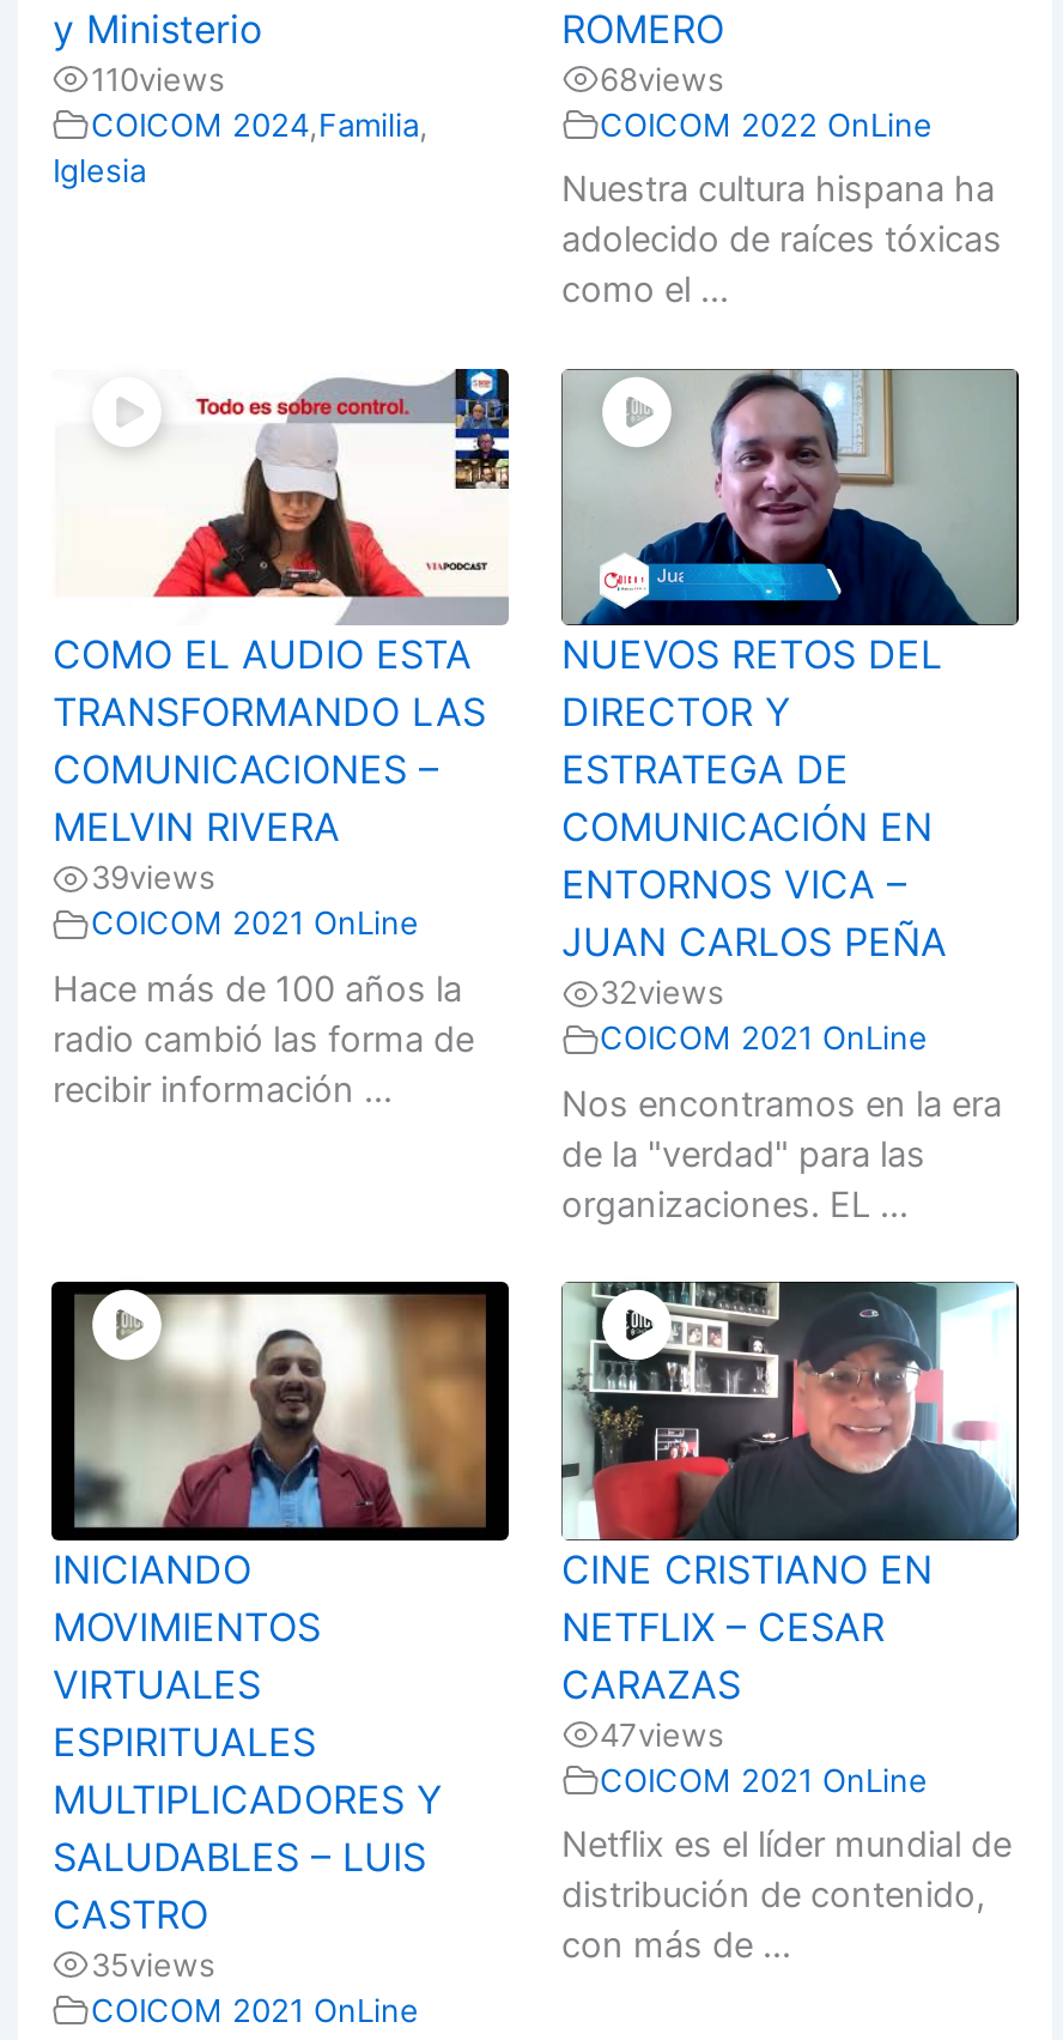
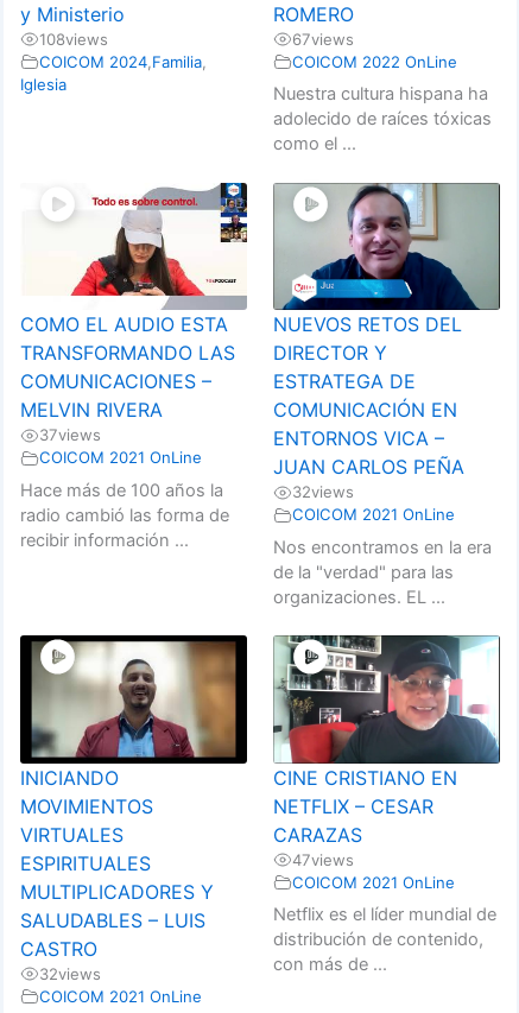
[91,60,225,98] 110views -> [40,30,109,49] 108views
[599,60,724,98] 68views -> [292,30,354,49] 67views
[91,858,215,897] 39views -> [40,426,102,445] 37views
[91,1945,215,1983] 35views -> [40,964,102,983] 32views

